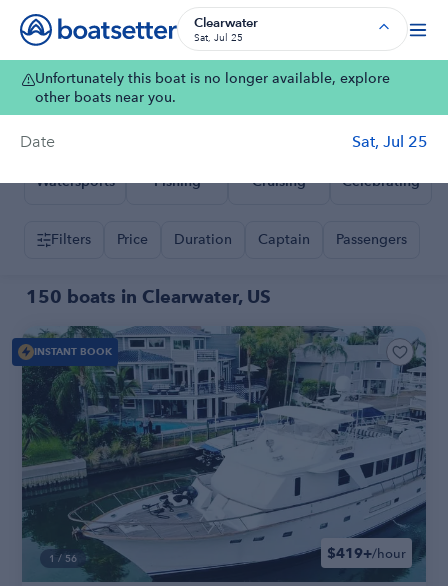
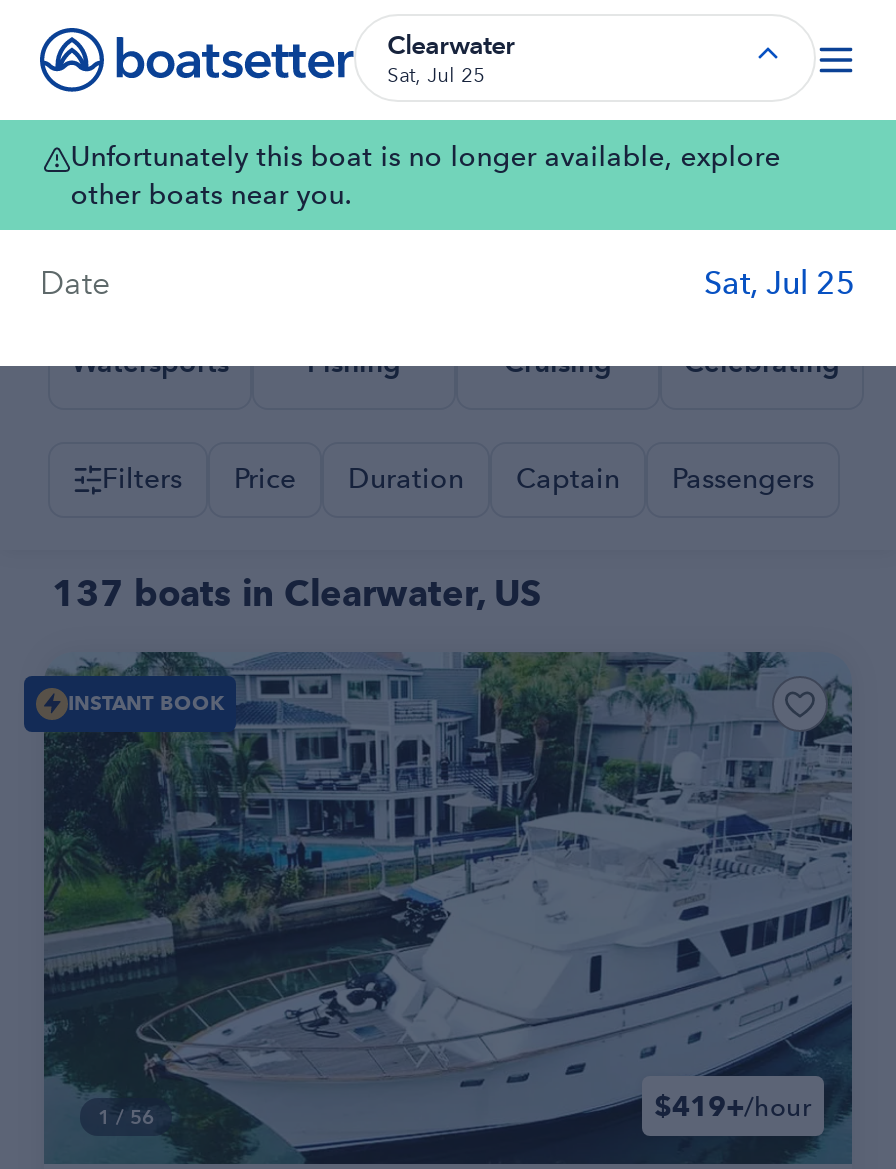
[26,286,271,307] 150 boats in Clearwater, US -> [52,572,542,614] 137 boats in Clearwater, US

